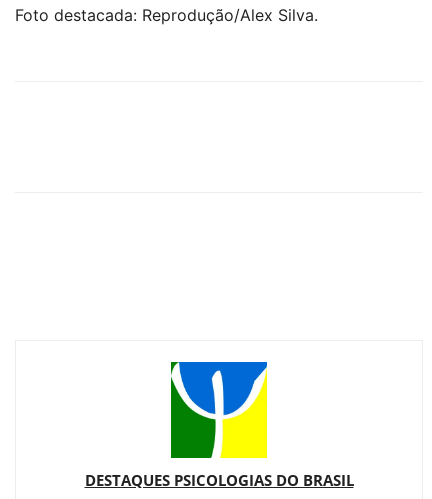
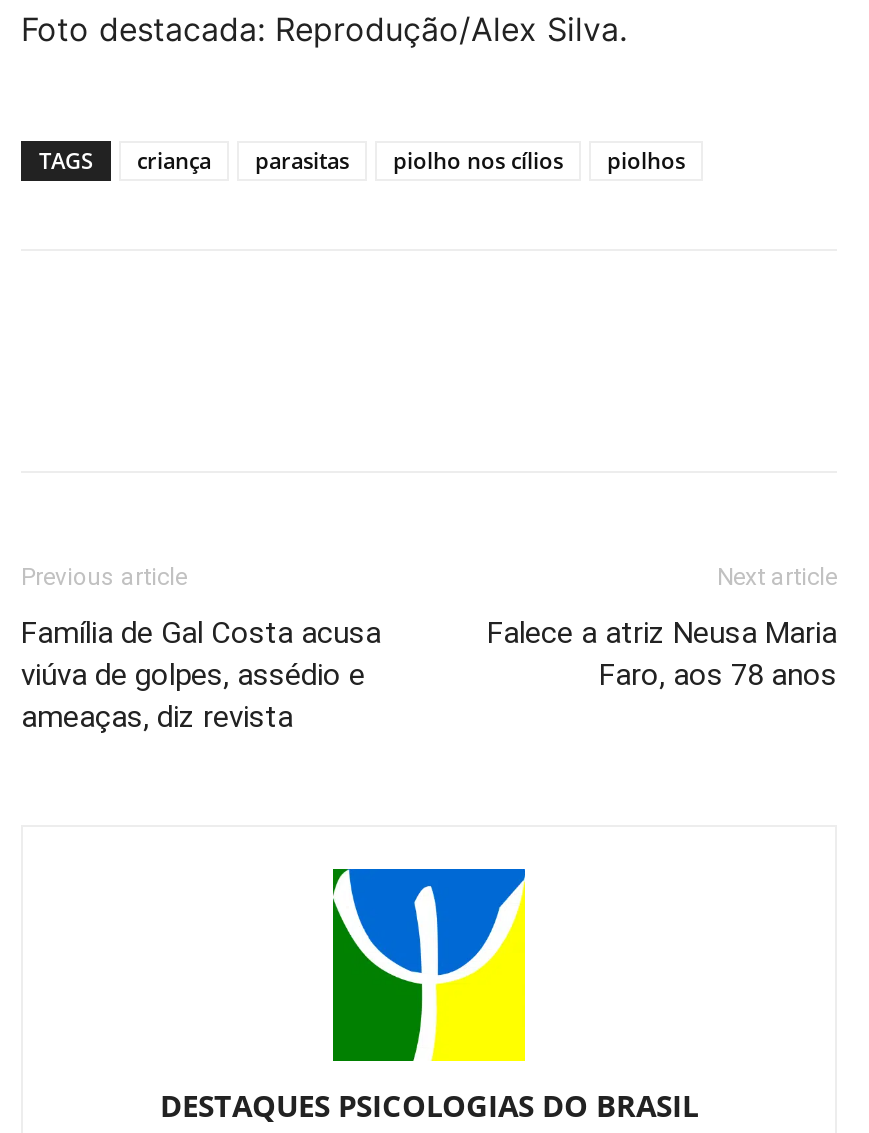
none -> [21,563,381,735] Previous article | Família de Gal Costa acusa | viúva de golpes, assédio e | ameaças, diz revista
none -> [39,145,685,175] TAGS | criança | parasitas | piolho nos cílios | piolhos
none -> [487,563,837,693] Next article | Falece a atriz Neusa Maria | Faro, aos 78 anos

